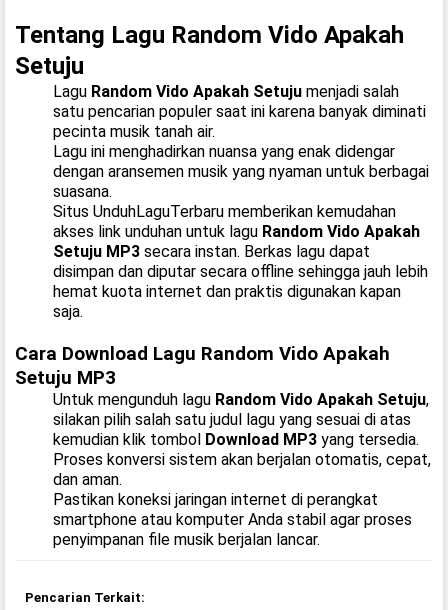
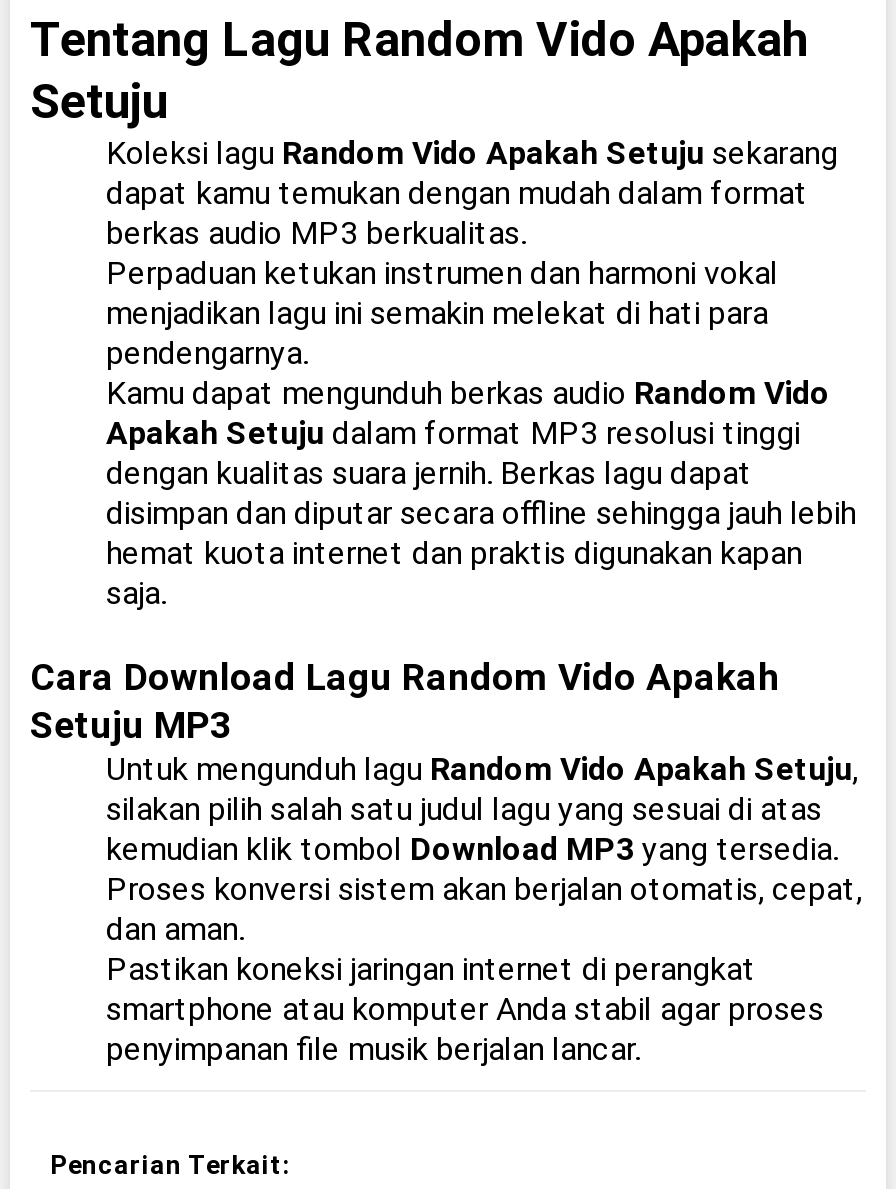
[53,82,429,261] Lagu Random Vido Apakah Setuju menjadi salah | satu pencarian populer saat ini karena banyak diminati | pecinta musik tanah air. | Lagu ini menghadirkan nuansa yang enak didengar | dengan aransemen musik yang nyaman untuk berbagai | suasana. | Situs UnduhLaguTerbaru memberikan kemudahan | akses link unduhan untuk lagu Random Vido Apakah | Setuju MP3 secara instan. Berkas lagu dapat -> [106,134,838,492] Koleksi lagu Random Vido Apakah Setuju sekarang | dapat kamu temukan dengan mudah dalam format | berkas audio MP3 berkualitas. | Perpaduan ketukan instrumen dan harmoni vokal | menjadikan lagu ini semakin melekat di hati para | pendengarnya. | Kamu dapat mengunduh berkas audio Random Vido | Apakah Setuju dalam format MP3 resolusi tinggi | dengan kualitas suara jernih. Berkas lagu dapat

